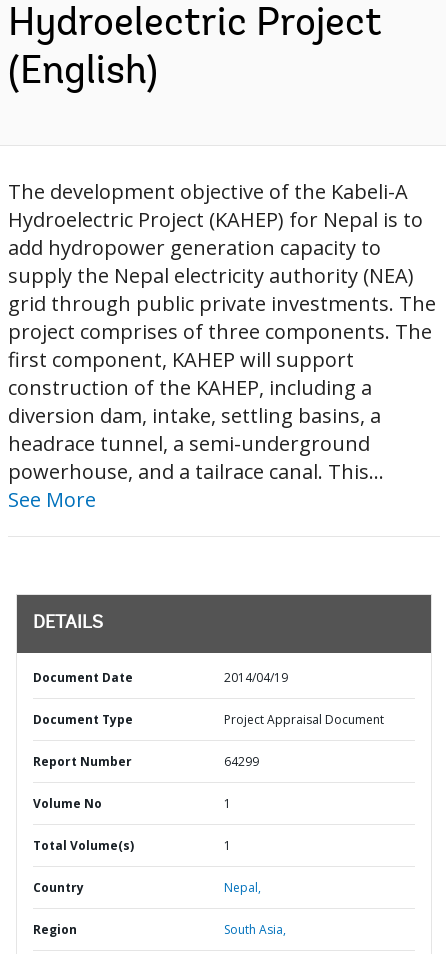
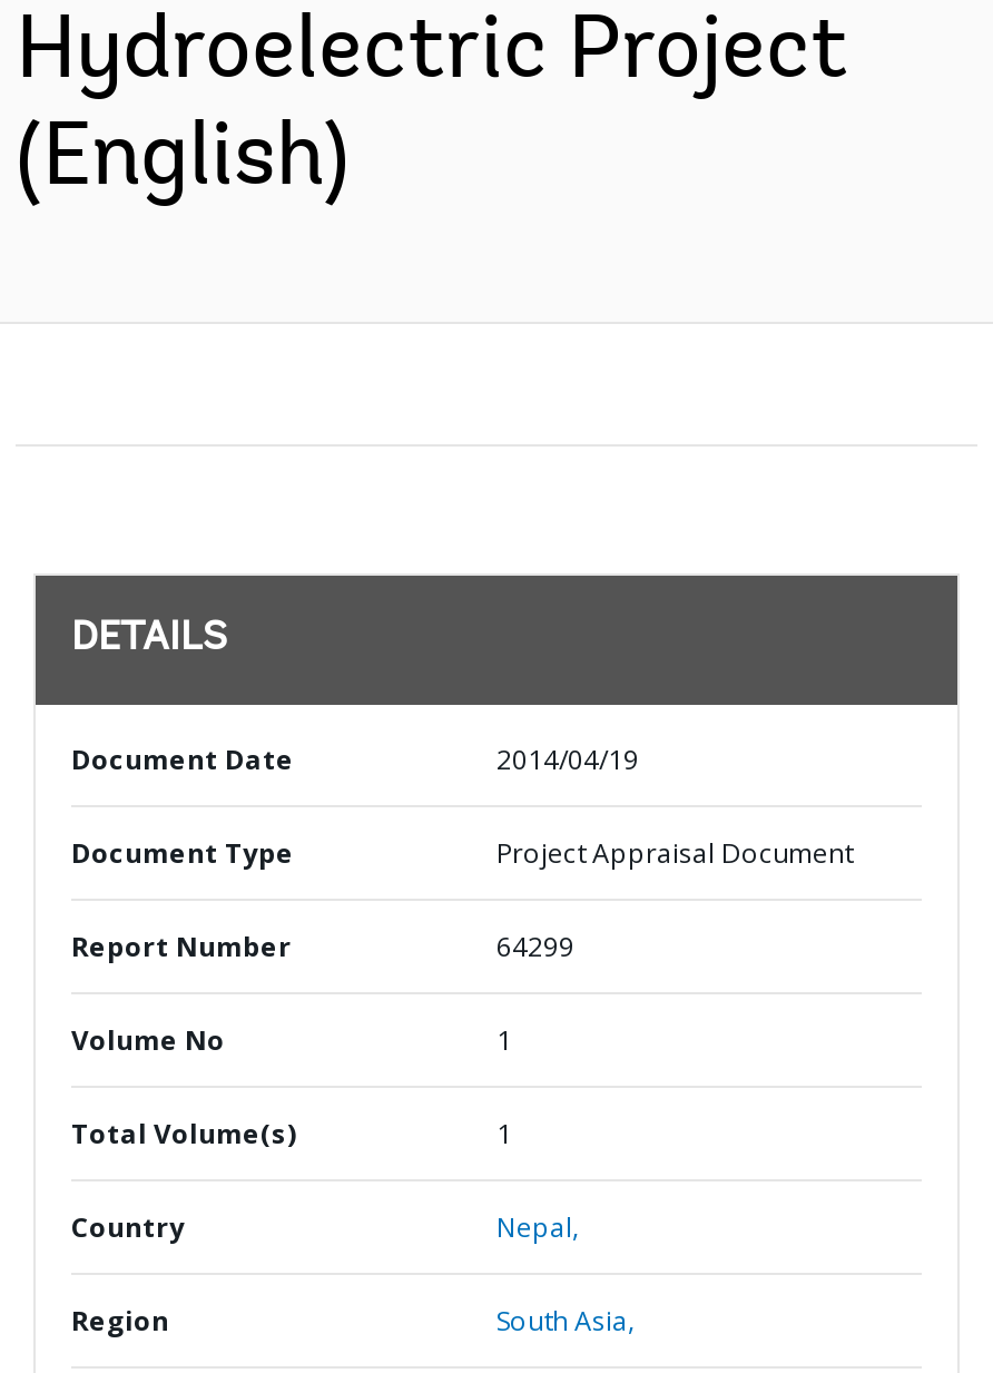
[8,178,436,513] The development objective of the Kabeli-A | Hydroelectric Project (KAHEP) for Nepal is to | add hydropower generation capacity to | supply the Nepal electricity authority (NEA) | grid through public private investments. The | project comprises of three components. The | first component, KAHEP will support | construction of the KAHEP, including a | diversion dam, intake, settling basins, a | headrace tunnel, a semi-underground | powerhouse, and a tailrace canal. This... | See More -> none

